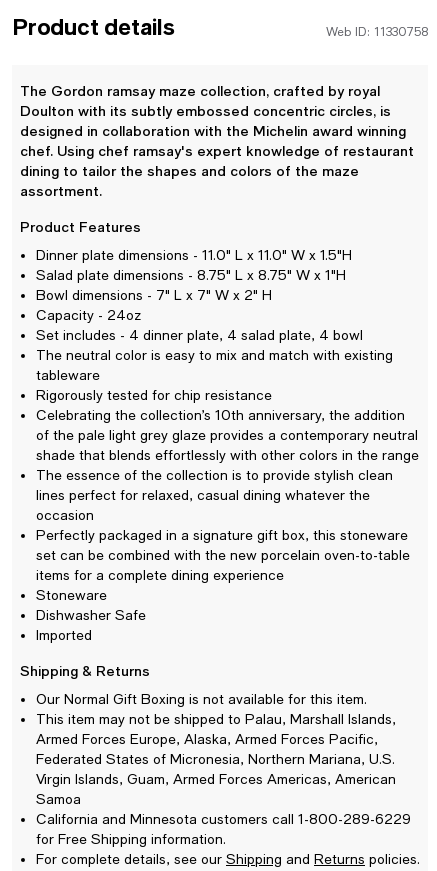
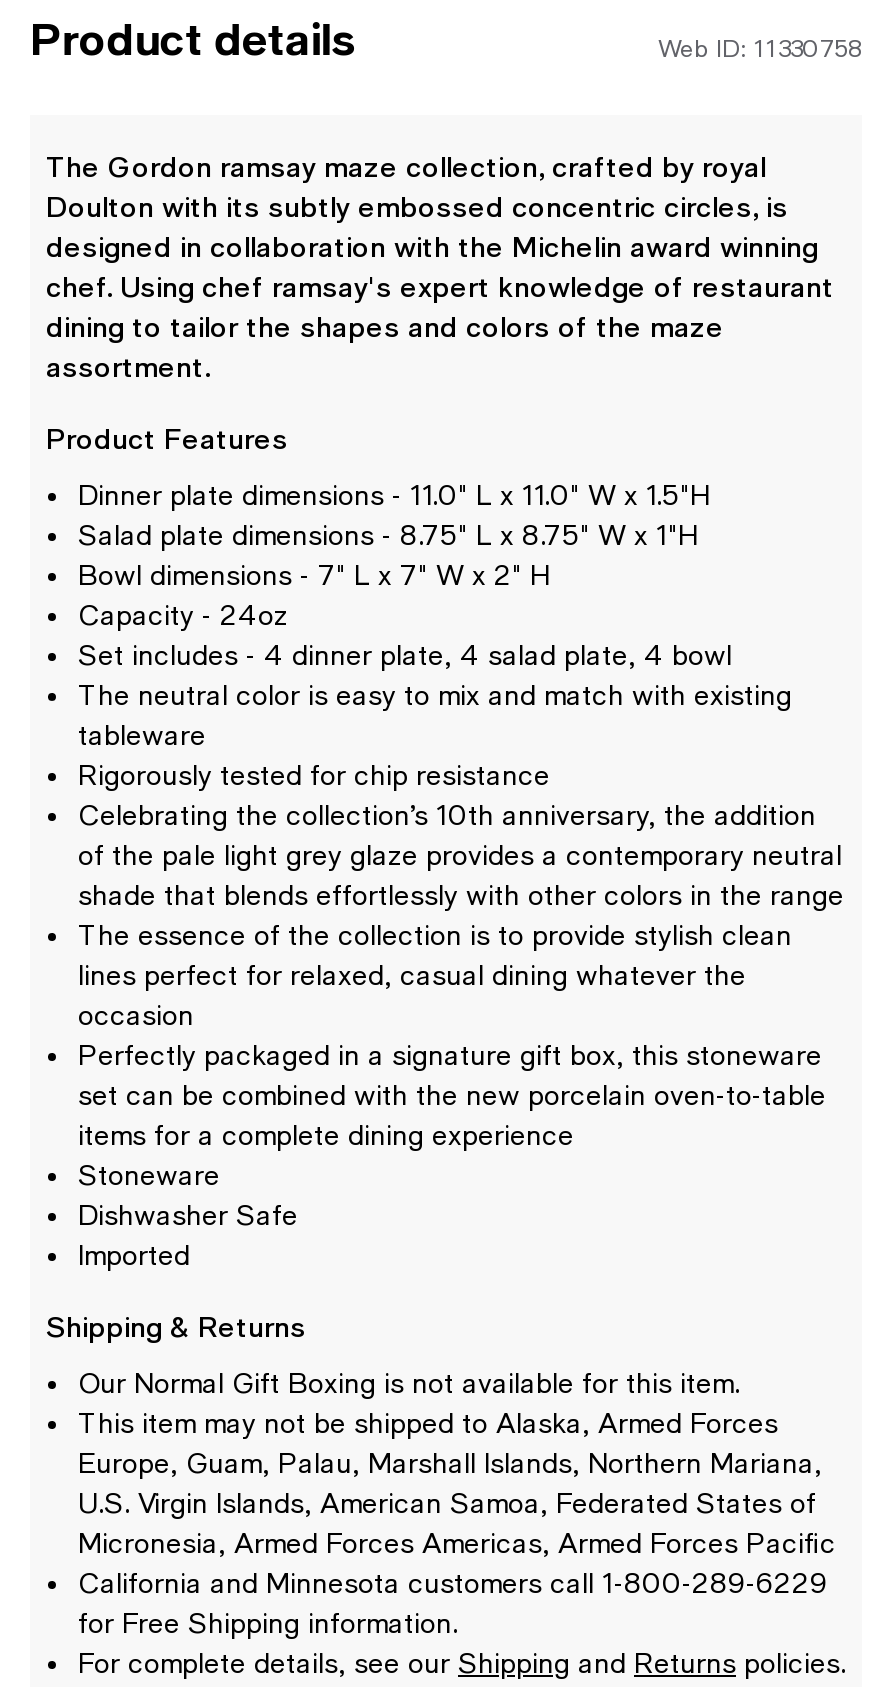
[36,711,396,807] This item may not be shipped to Palau, Marshall Islands, | Armed Forces Europe, Alaska, Armed Forces Pacific, | Federated States of Micronesia, Northern Mariana, U.S. | Virgin Islands, Guam, Armed Forces Americas, American | Samoa -> [78,1408,836,1560] This item may not be shipped to Alaska, Armed Forces | Europe, Guam, Palau, Marshall Islands, Northern Mariana, | U.S. Virgin Islands, American Samoa, Federated States of | Micronesia, Armed Forces Americas, Armed Forces Pacific

